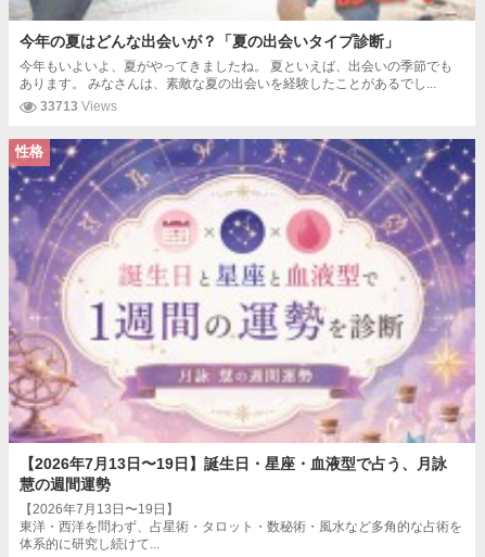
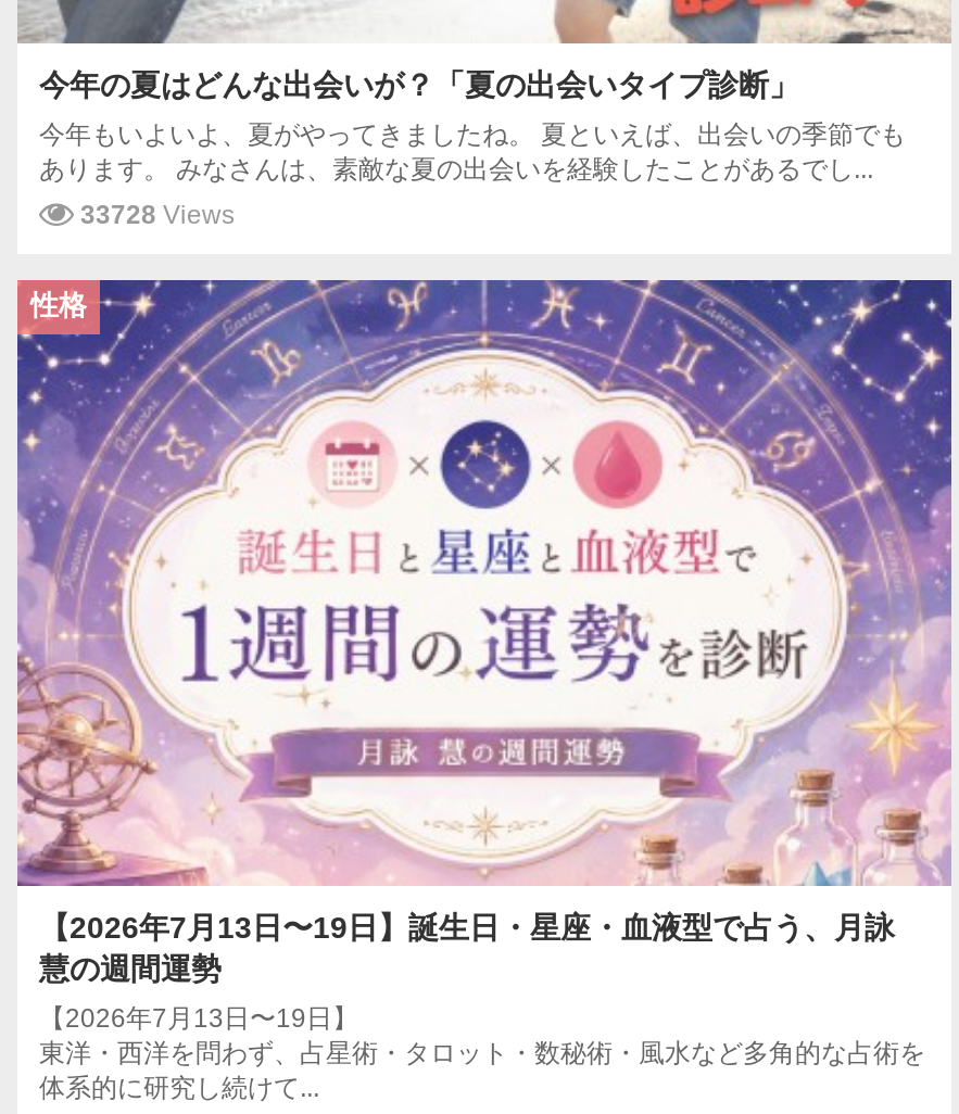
[40,99,117,115] 33713 Views -> [80,199,235,229] 33728 Views

